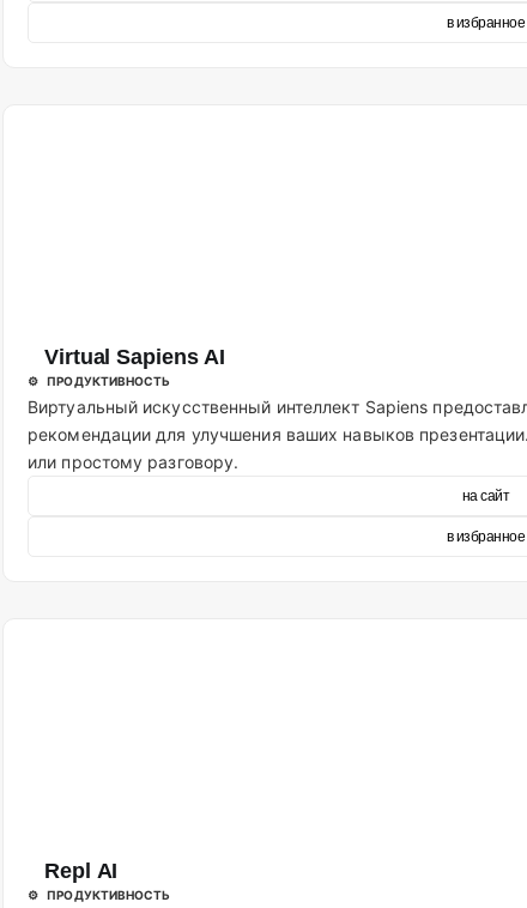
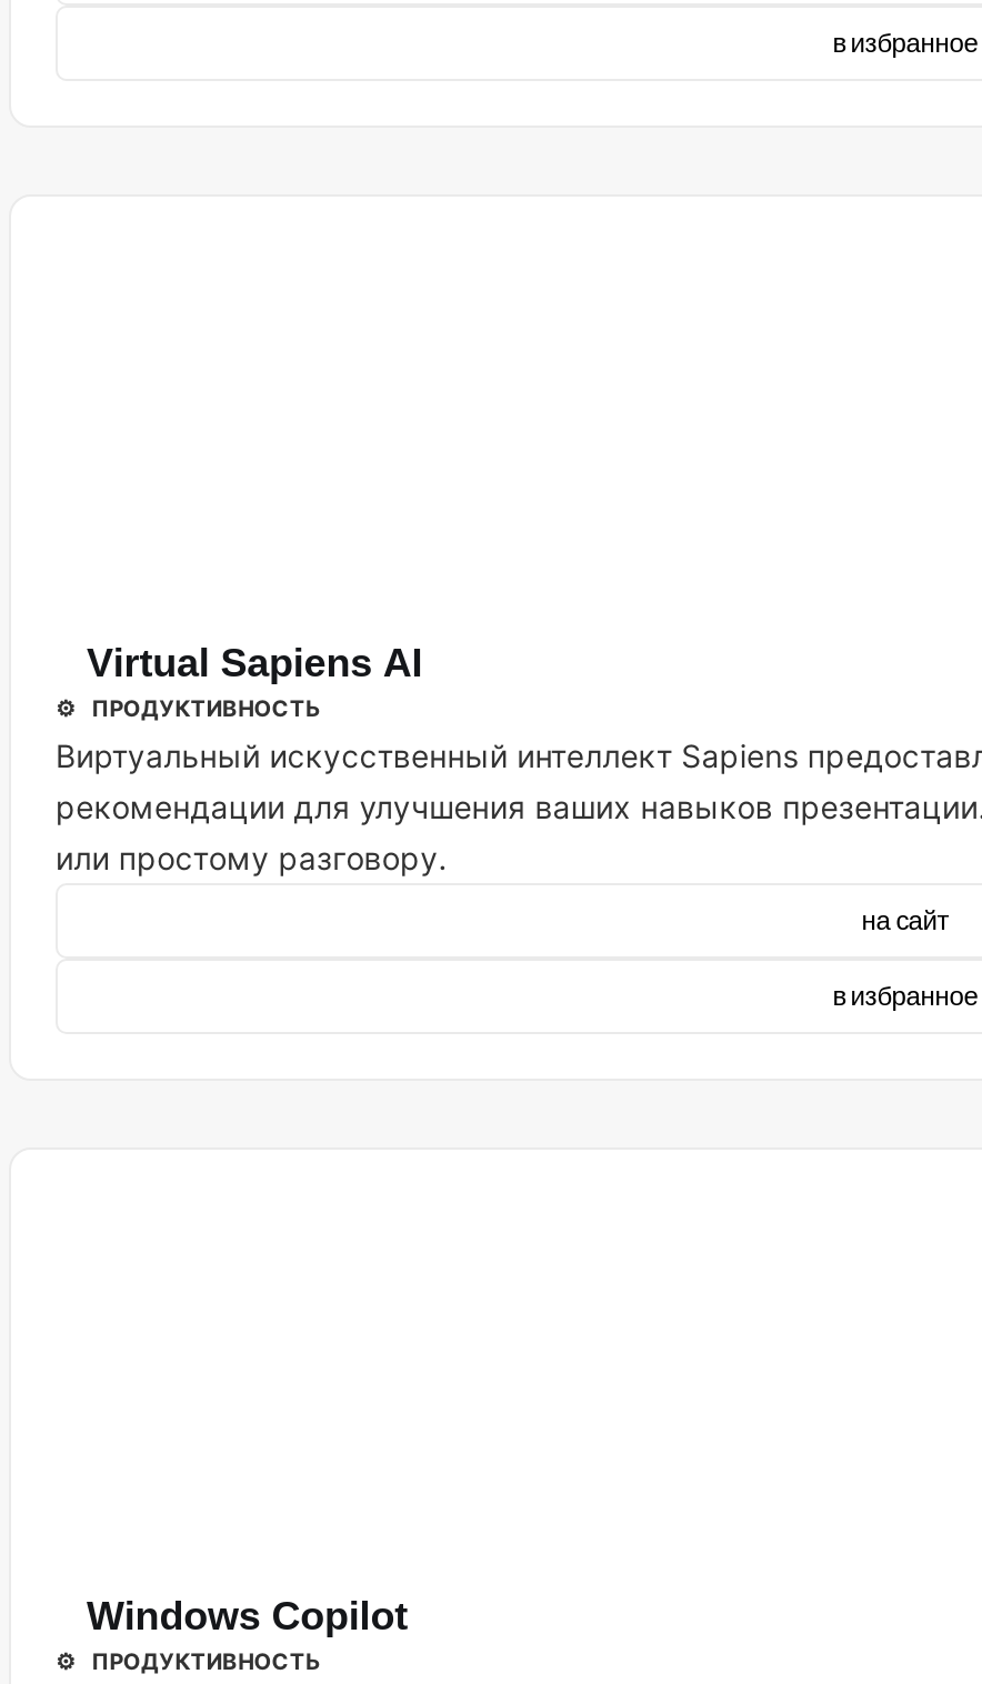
[44,859,118,883] Repl AI -> [87,1594,408,1638] Windows Copilot

